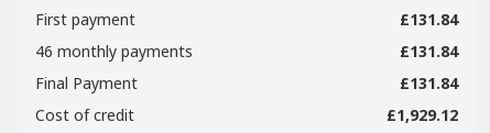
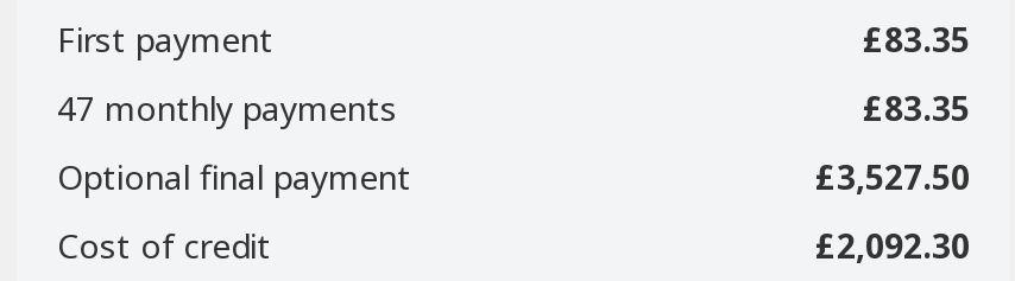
[400,9,458,30] £131.84 -> [863,17,970,62] £83.35
[35,41,458,62] 46 monthly payments | £131.84 -> [57,85,970,130] 47 monthly payments | £83.35
[35,73,458,93] Final Payment | £131.84 -> [57,154,970,199] Optional final payment | £3,527.50
[386,104,458,125] £1,929.12 -> [815,223,970,268] £2,092.30

